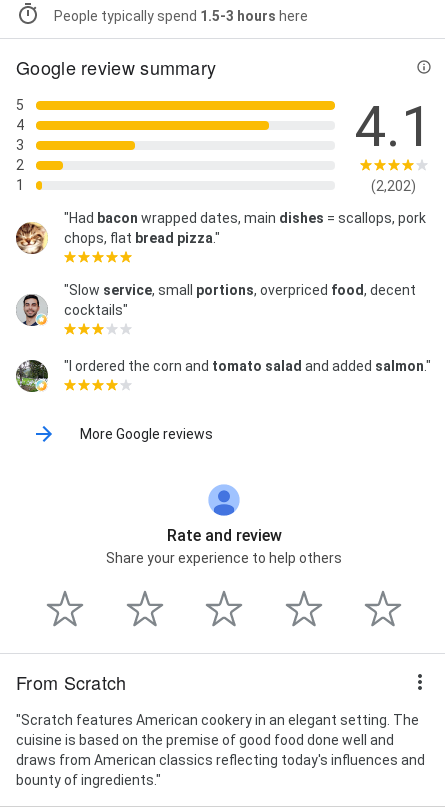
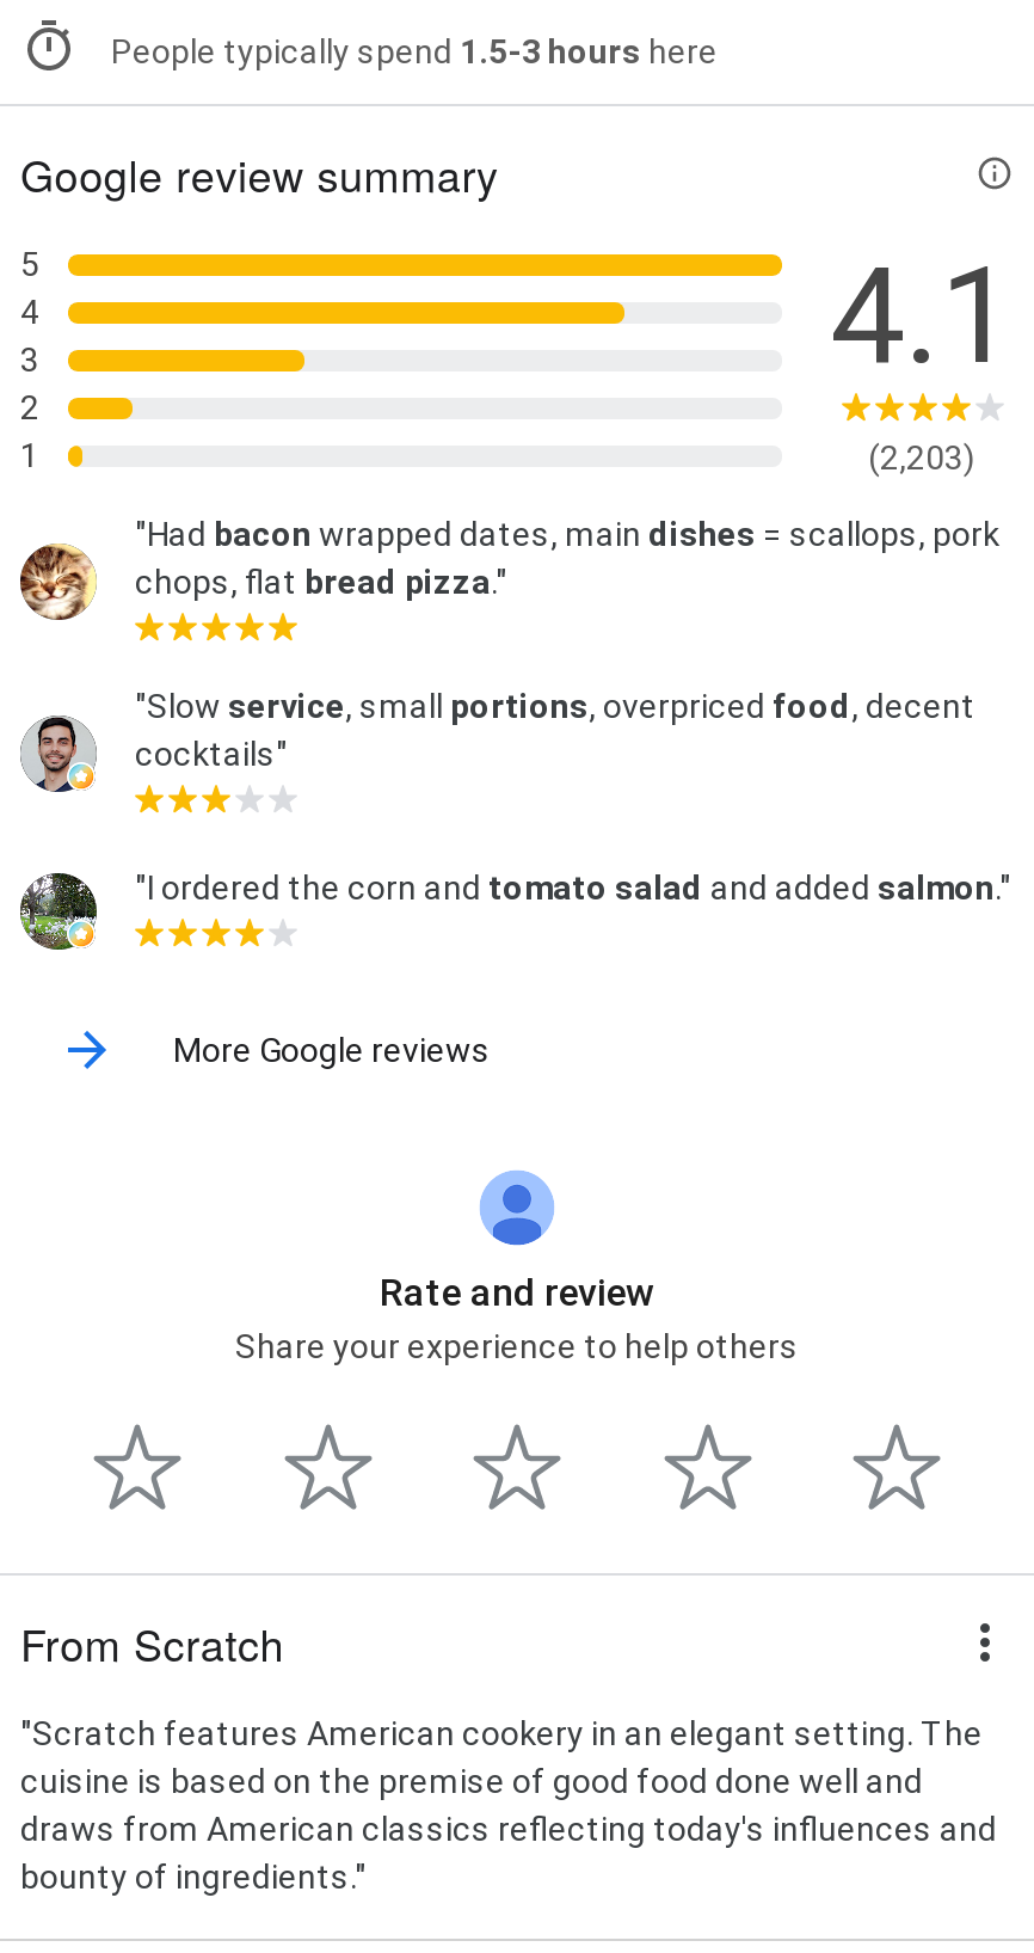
[371,178,416,194] (2,202) -> [868,438,975,476] (2,203)

